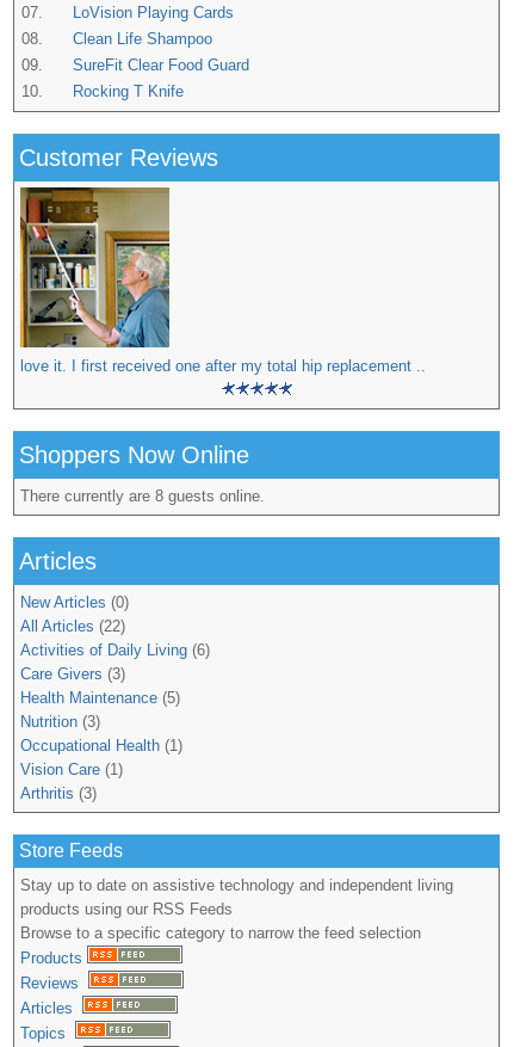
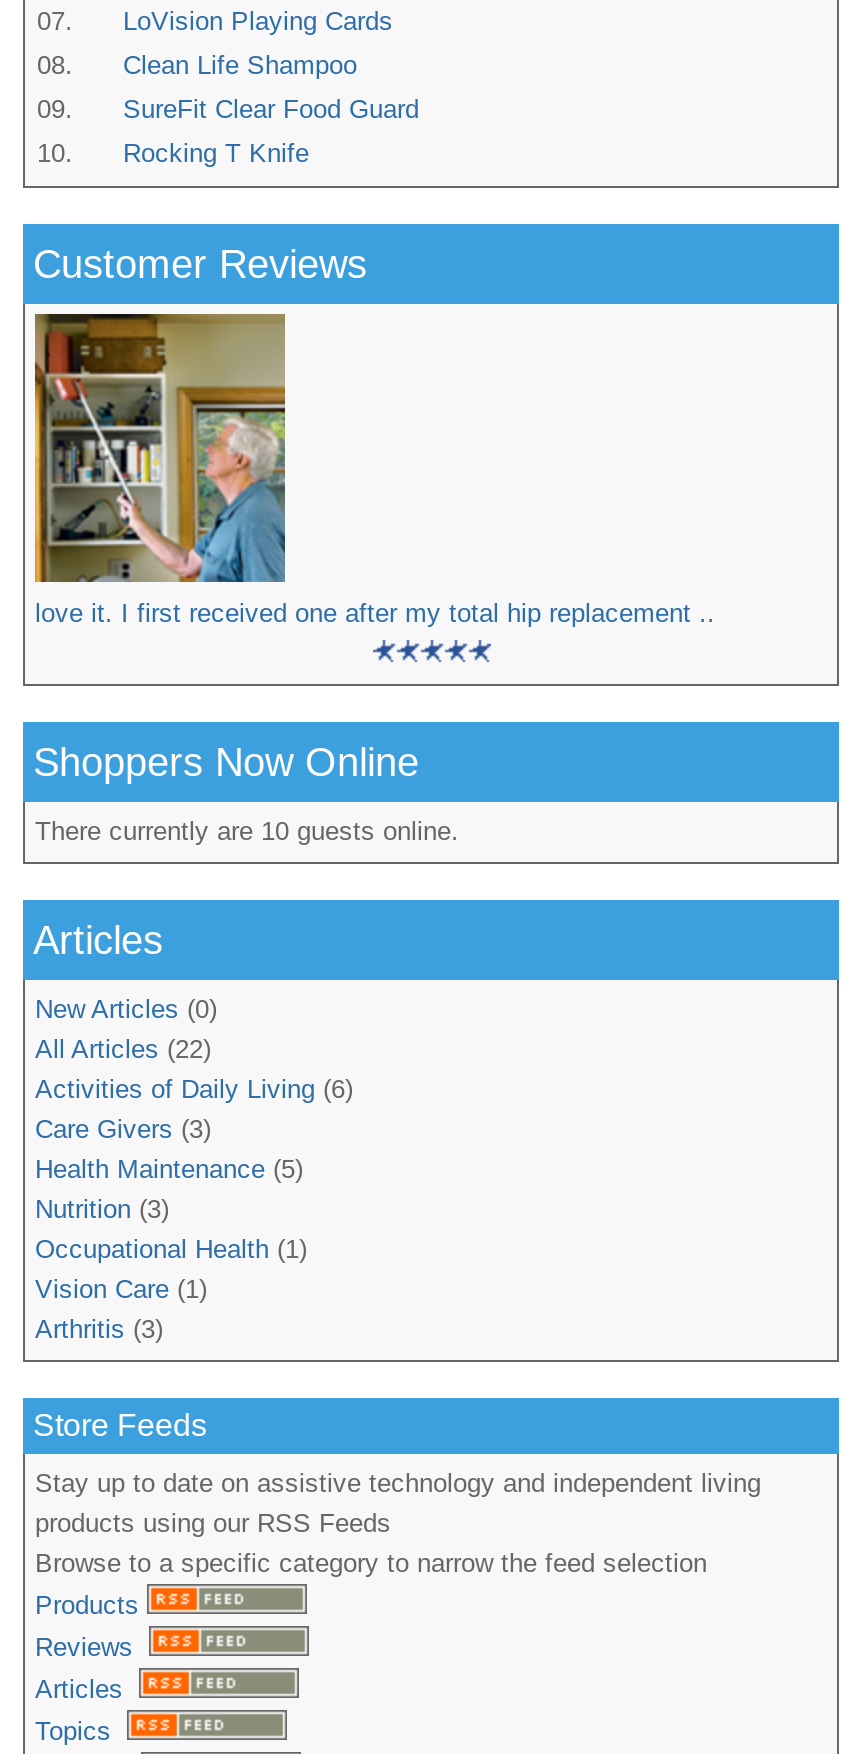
[20,487,265,505] There currently are 8 guests online. -> [35,816,459,846] There currently are 10 guests online.

